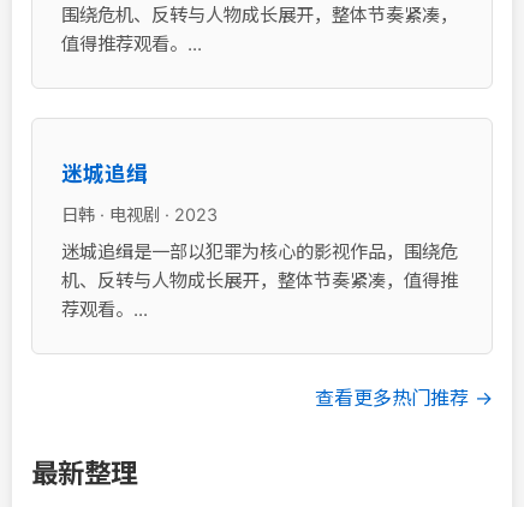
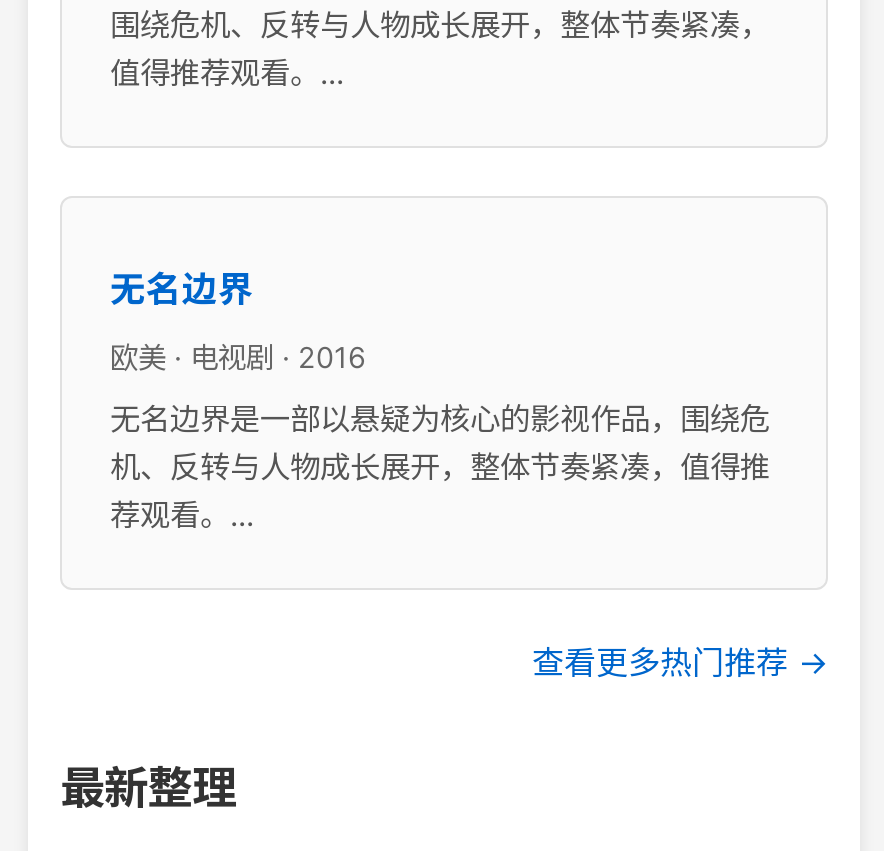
[61,161,148,186] 迷城追缉 -> [110,268,254,310] 无名边界
[61,204,218,225] 日韩 · 电视剧 · 2023 -> [110,340,366,374] 欧美 · 电视剧 · 2016
[61,240,458,263] 迷城追缉是一部以犯罪为核心的影视作品，围绕危 -> [110,400,770,438] 无名边界是一部以悬疑为核心的影视作品，围绕危

